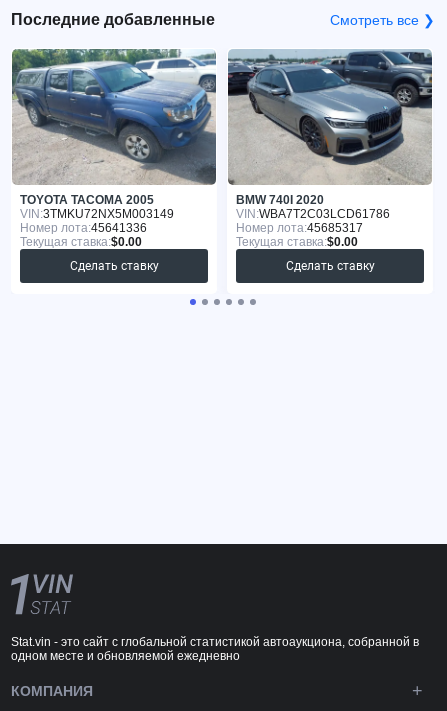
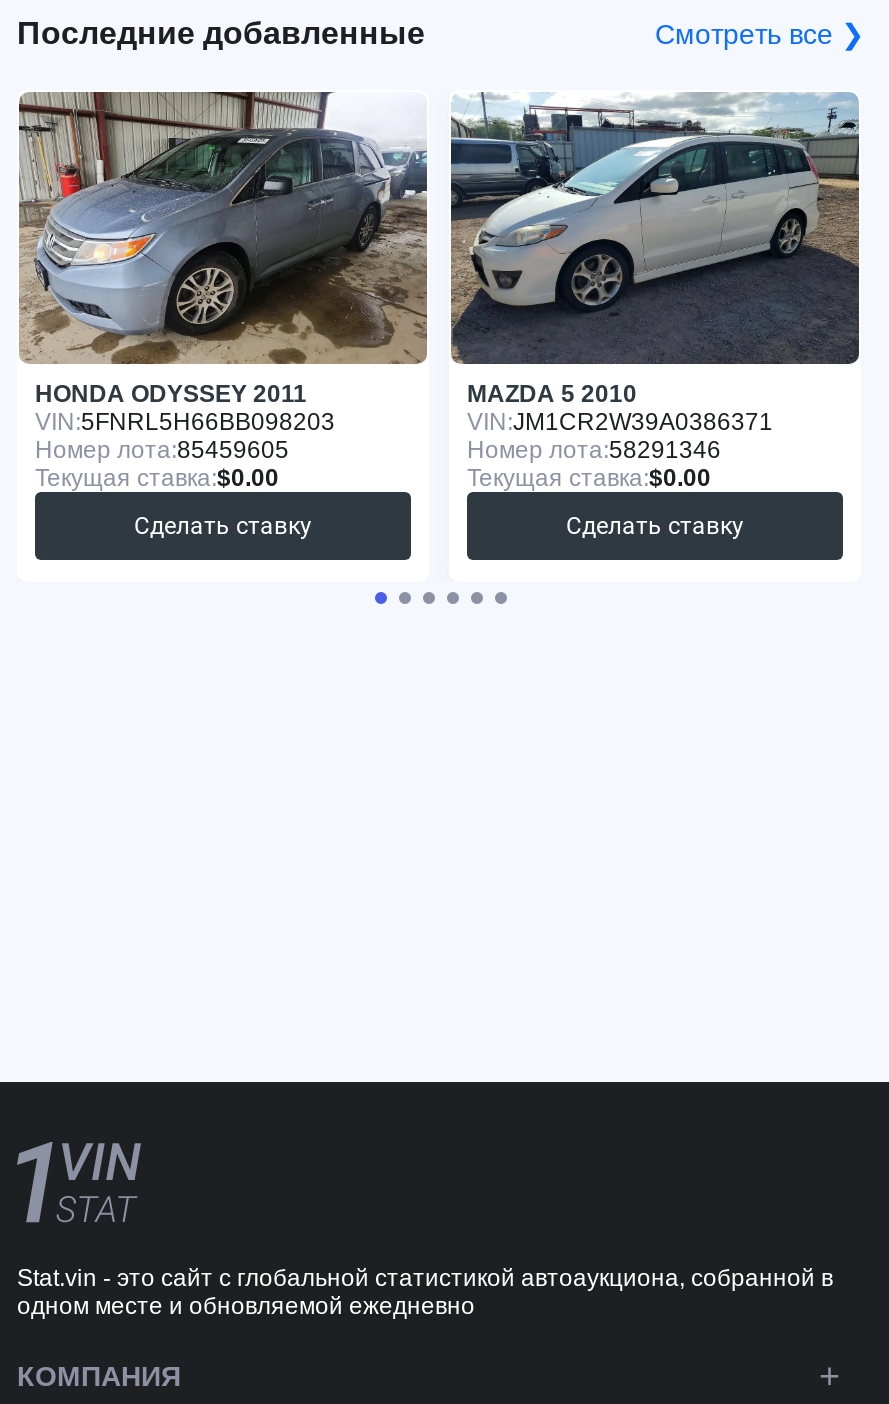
[12,48,217,235] [image] | TOYOTA TACOMA 2005 | VIN: 3TMKU72NX5M003149 | Номер лота:45641336 -> [19,90,429,465] [image] | HONDA ODYSSEY 2011 | VIN: 5FNRL5H66BB098203 | Номер лота:85459605
[228,49,433,235] [image] | BMW 740I 2020 | VIN: WBA7T2C03LCD61786 | Номер лота:45685317 -> [449,94,861,465] [image] | MAZDA 5 2010 | VIN: JM1CR2W39A0386371 | Номер лота:58291346

